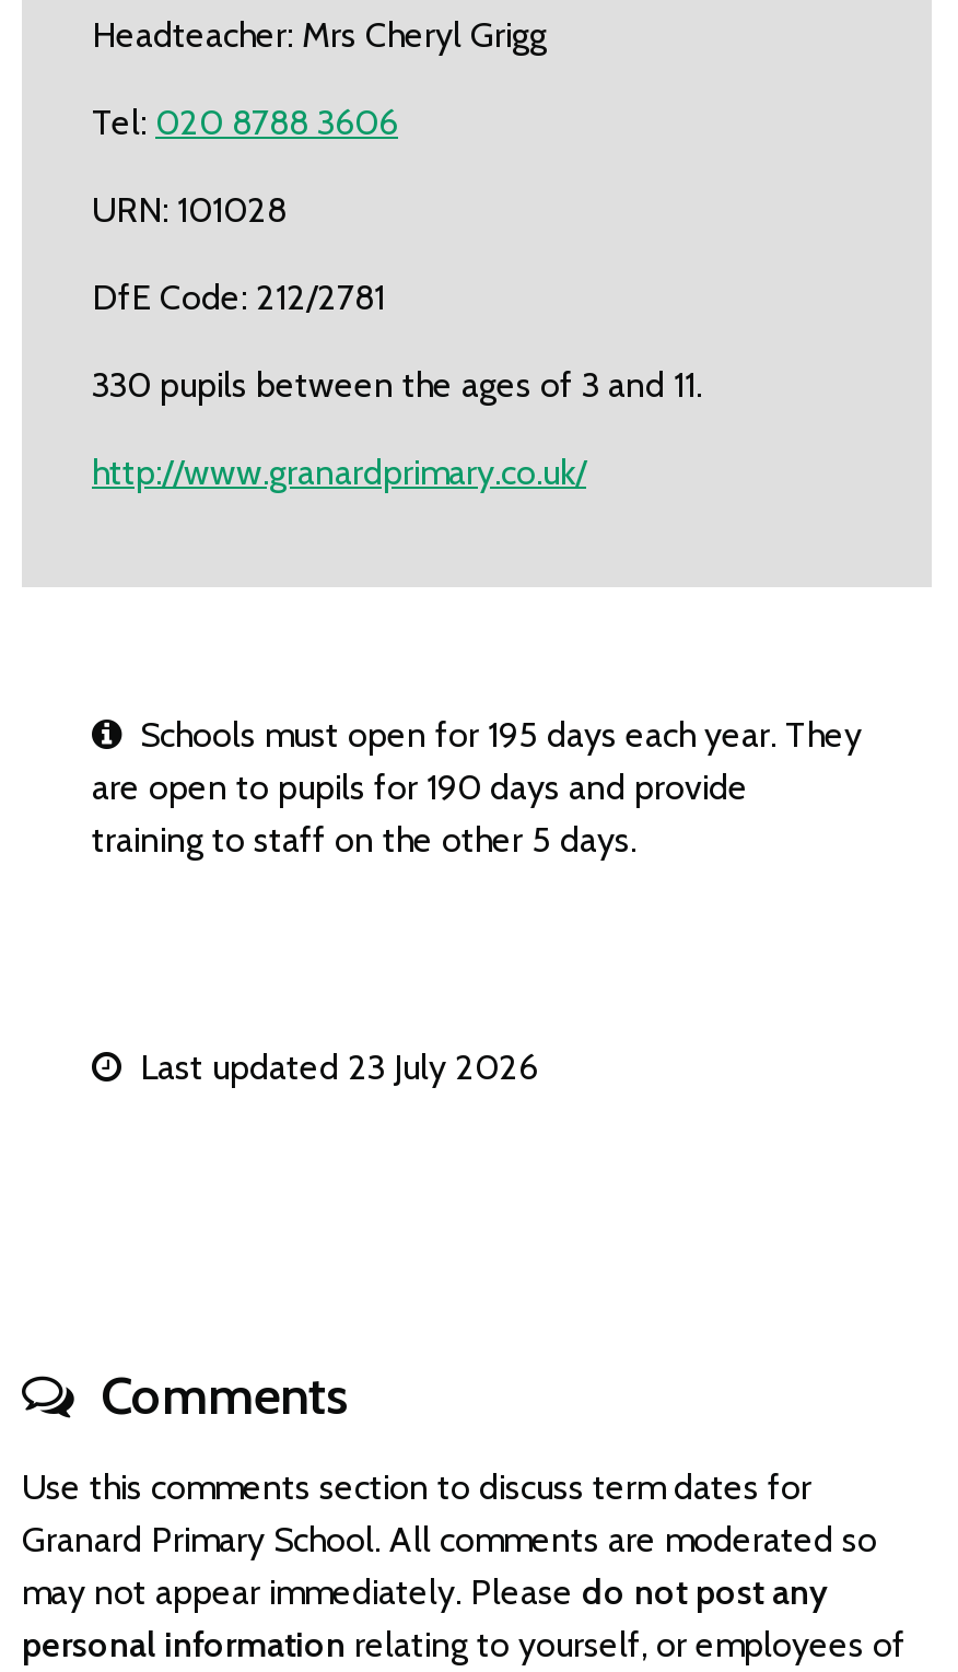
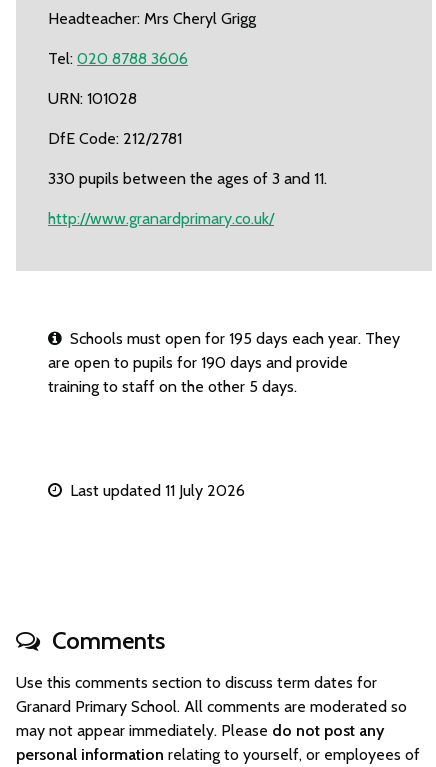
[122,1047,538,1088] Last updated 23 July 2026 -> [62,481,245,500] Last updated 11 July 2026

